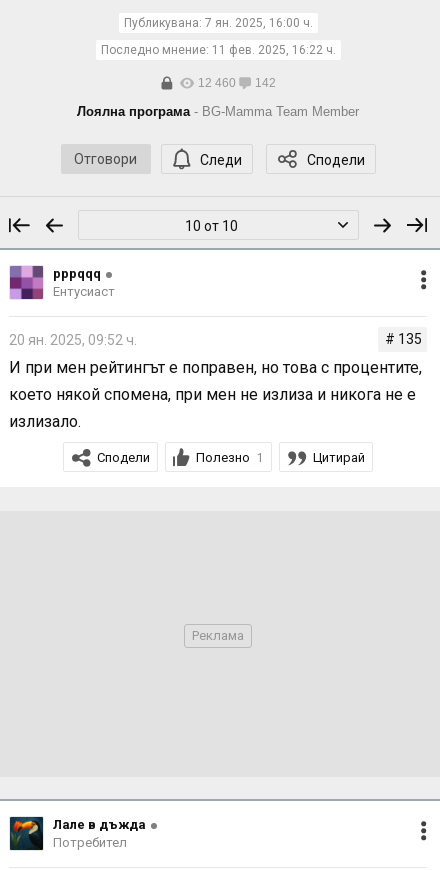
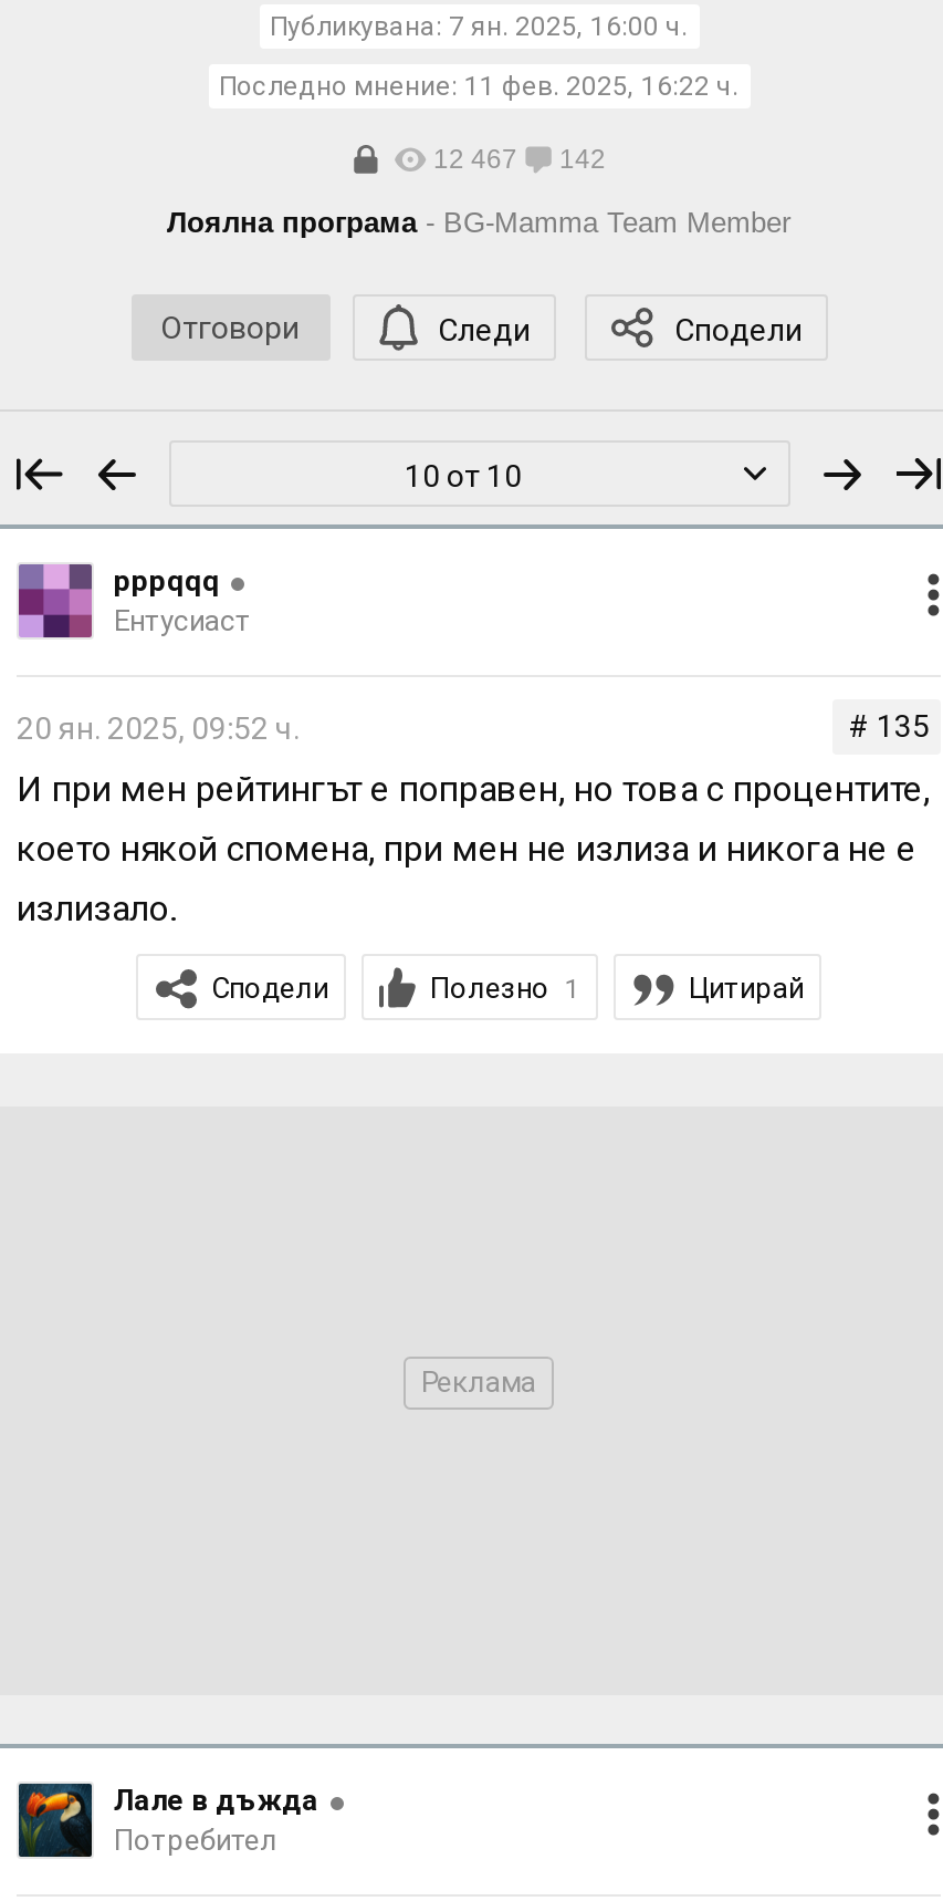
[197,76,275,90] 12 460 142 -> [433,144,606,175] 12 467 142

